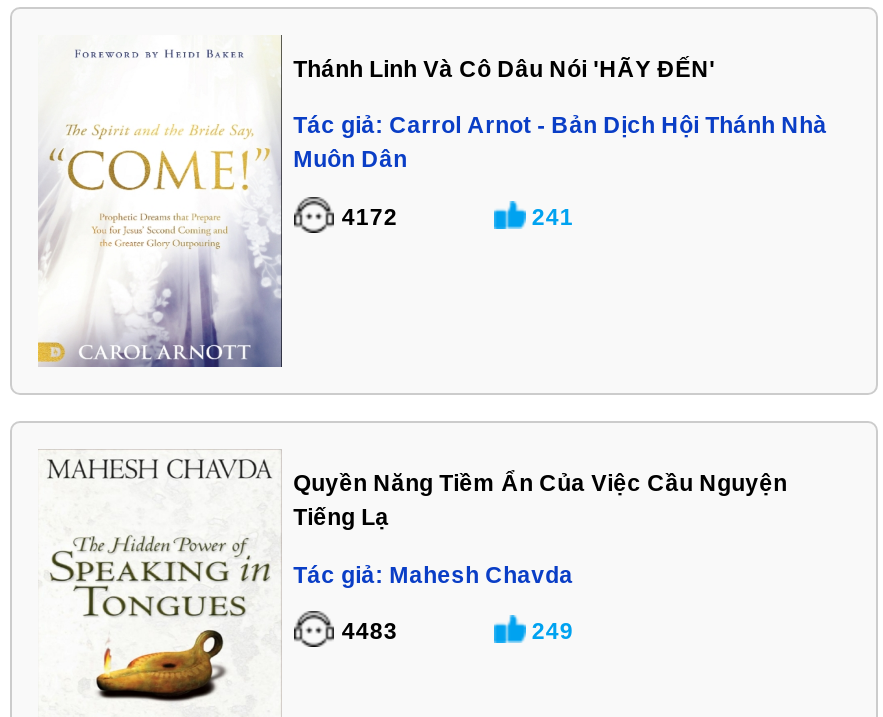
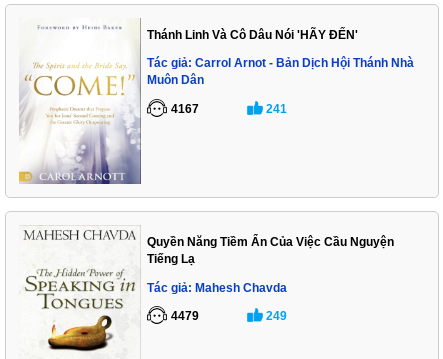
[342,203,398,229] 4172 -> [171,102,199,115] 4167
[342,617,398,643] 4483 -> [171,309,199,322] 4479

